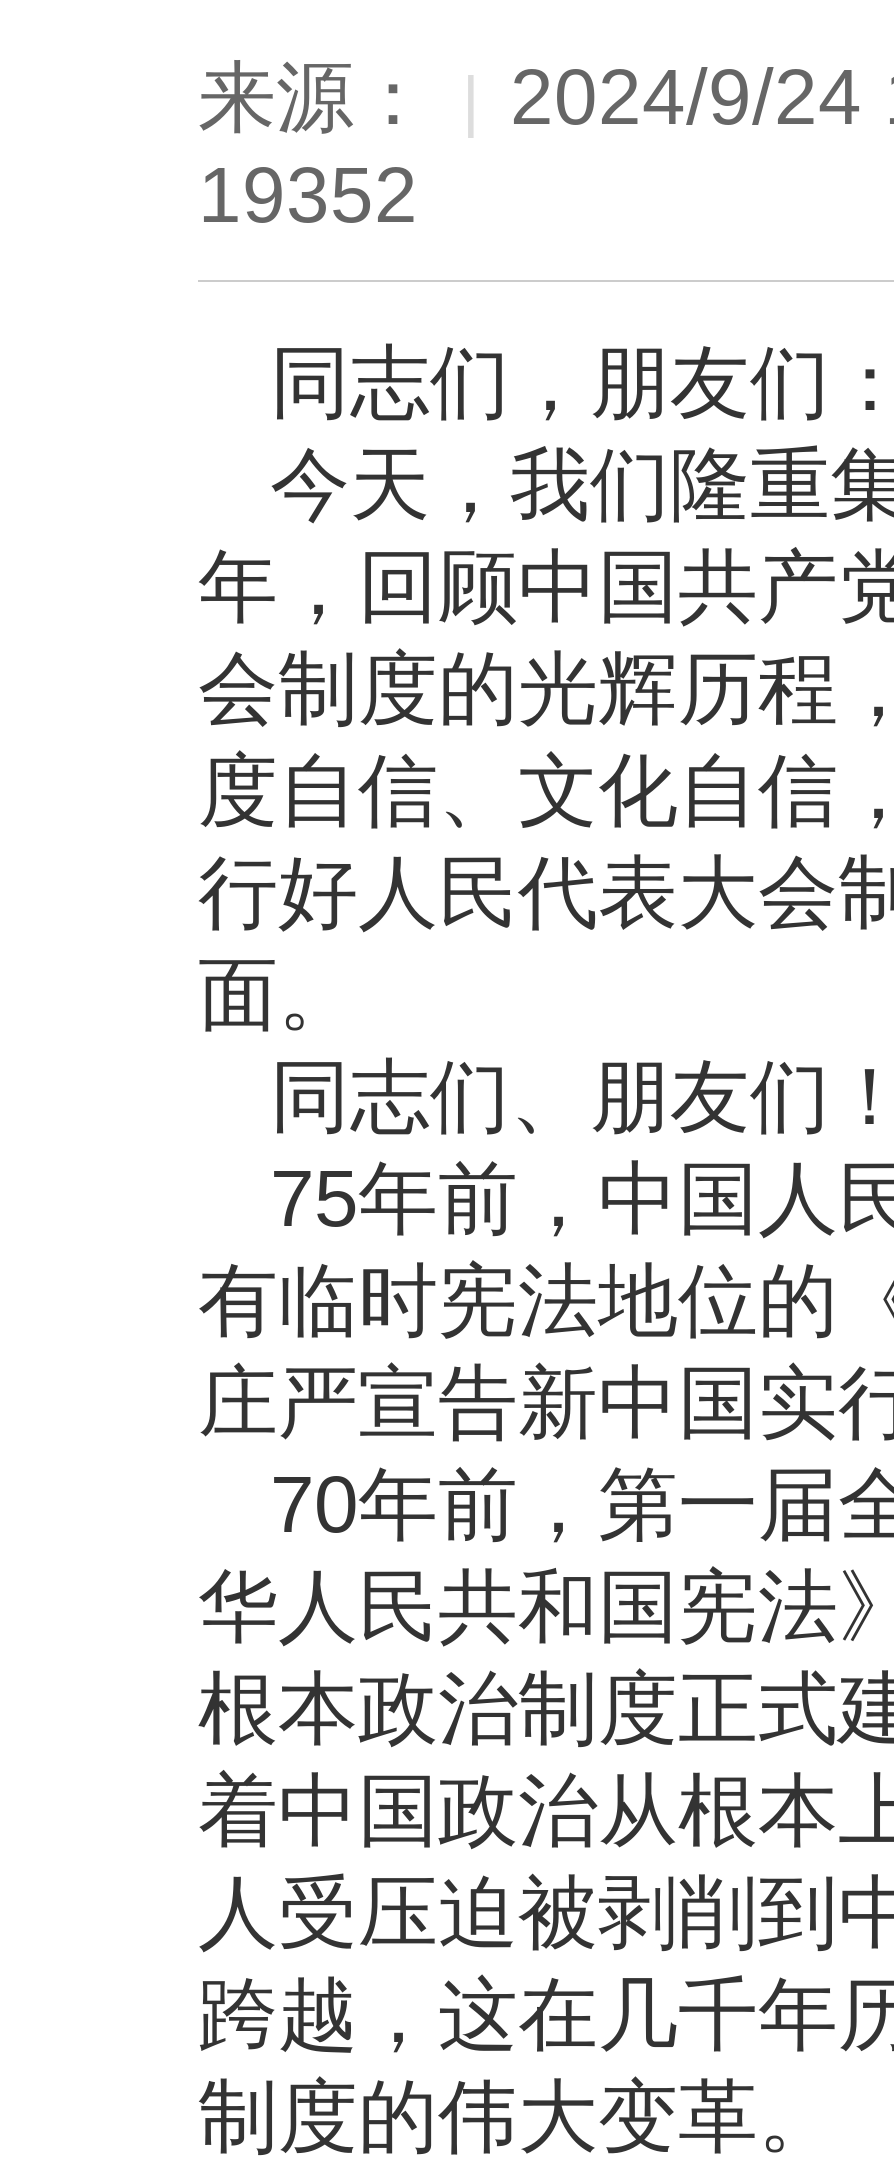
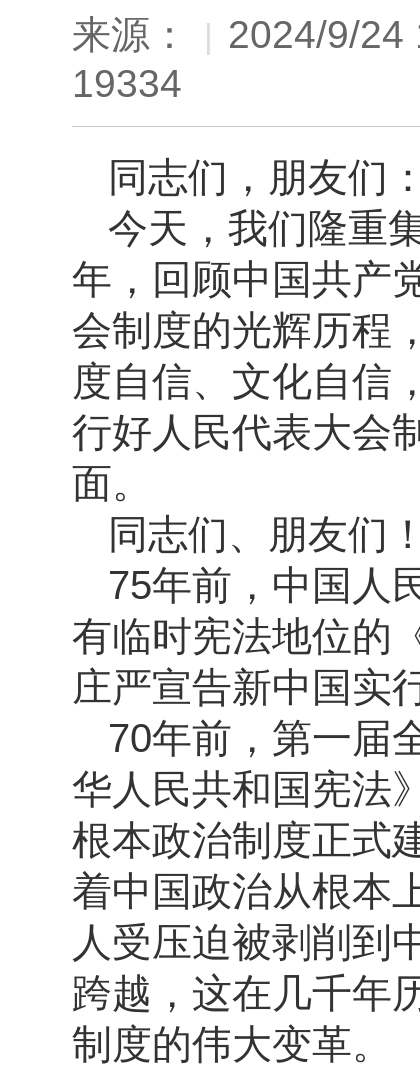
[198,152,418,238] 19352 -> [72,62,182,105] 19334

